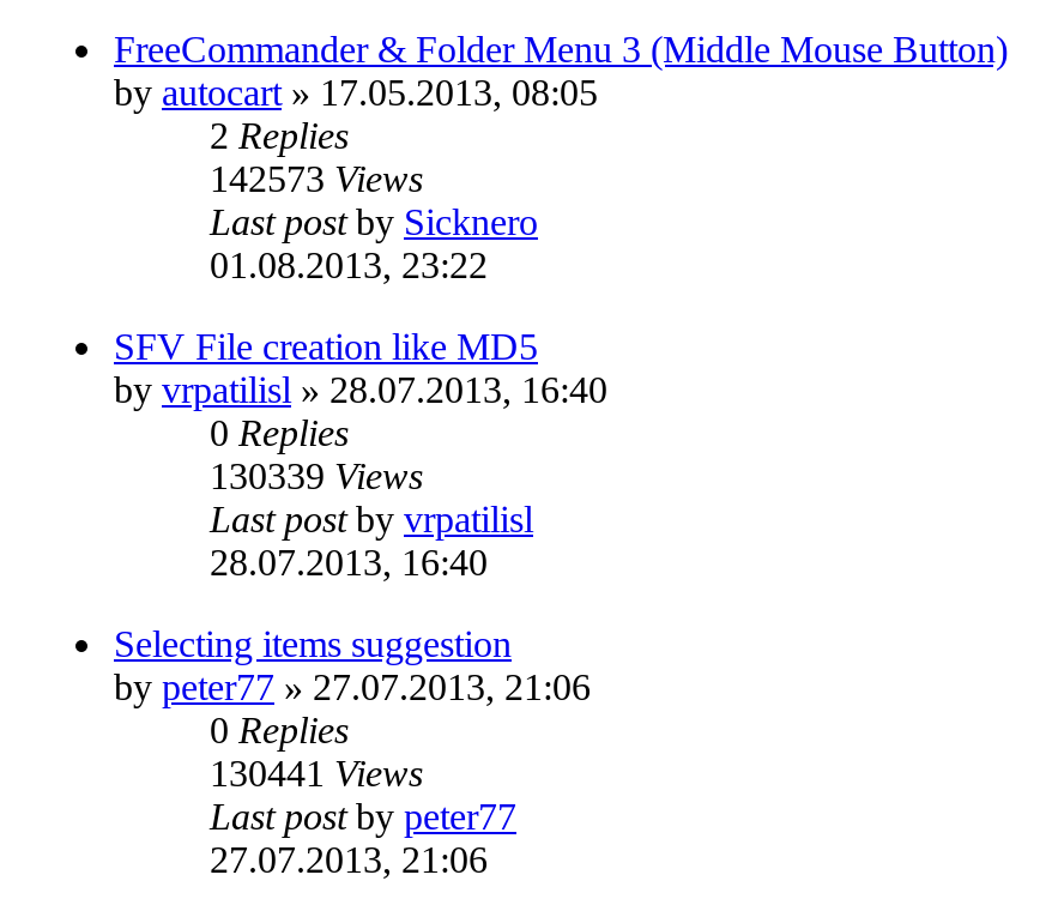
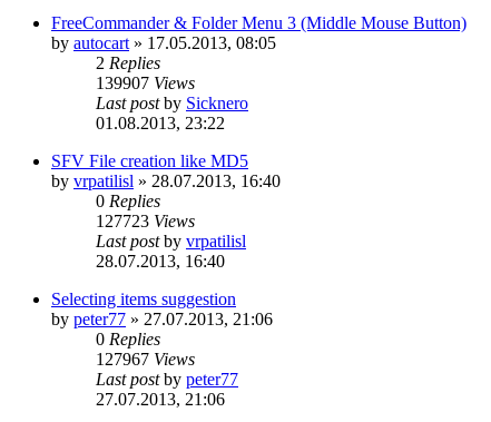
[210,158,423,199] 142573 Views -> [96,73,195,92] 139907 Views
[210,455,423,496] 130339 Views -> [96,211,195,230] 127723 Views
[210,753,423,793] 130441 Views -> [96,350,195,368] 127967 Views

